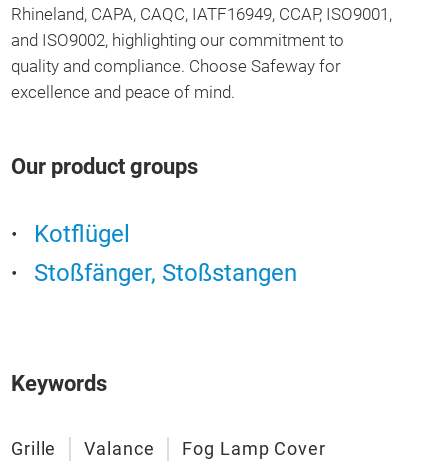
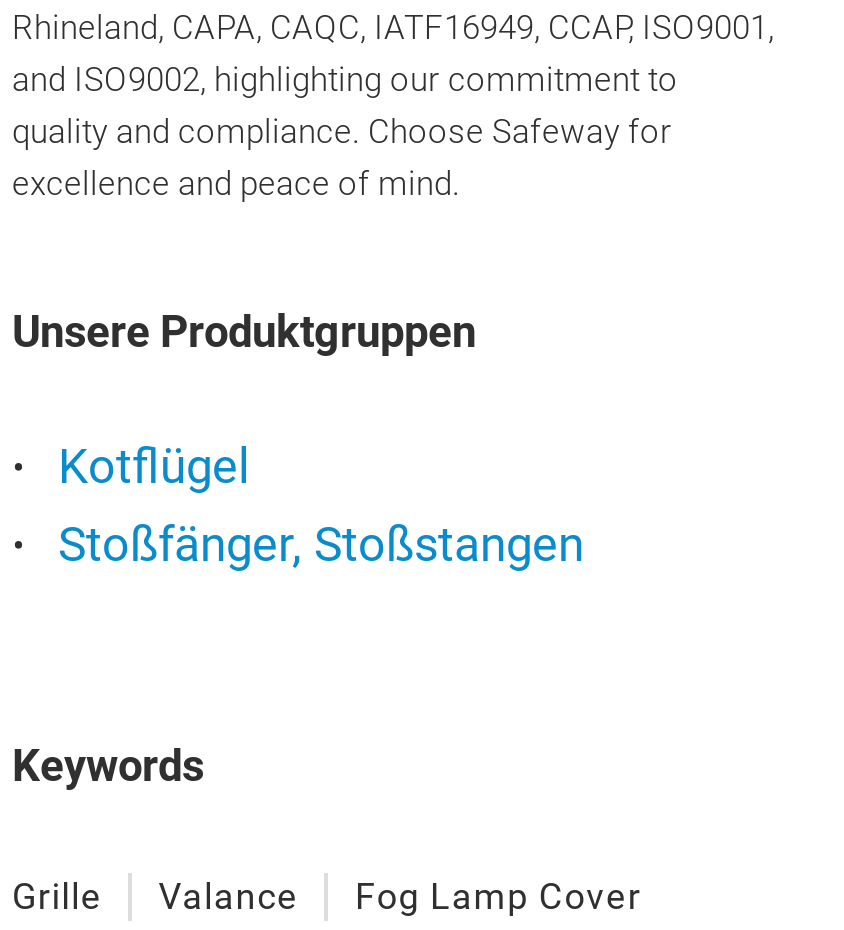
[11,154,198,179] Our product groups -> [12,308,476,358] Unsere Produktgruppen

